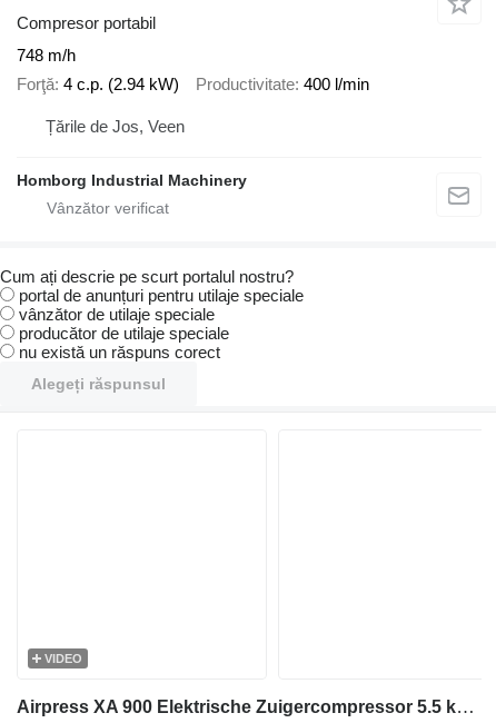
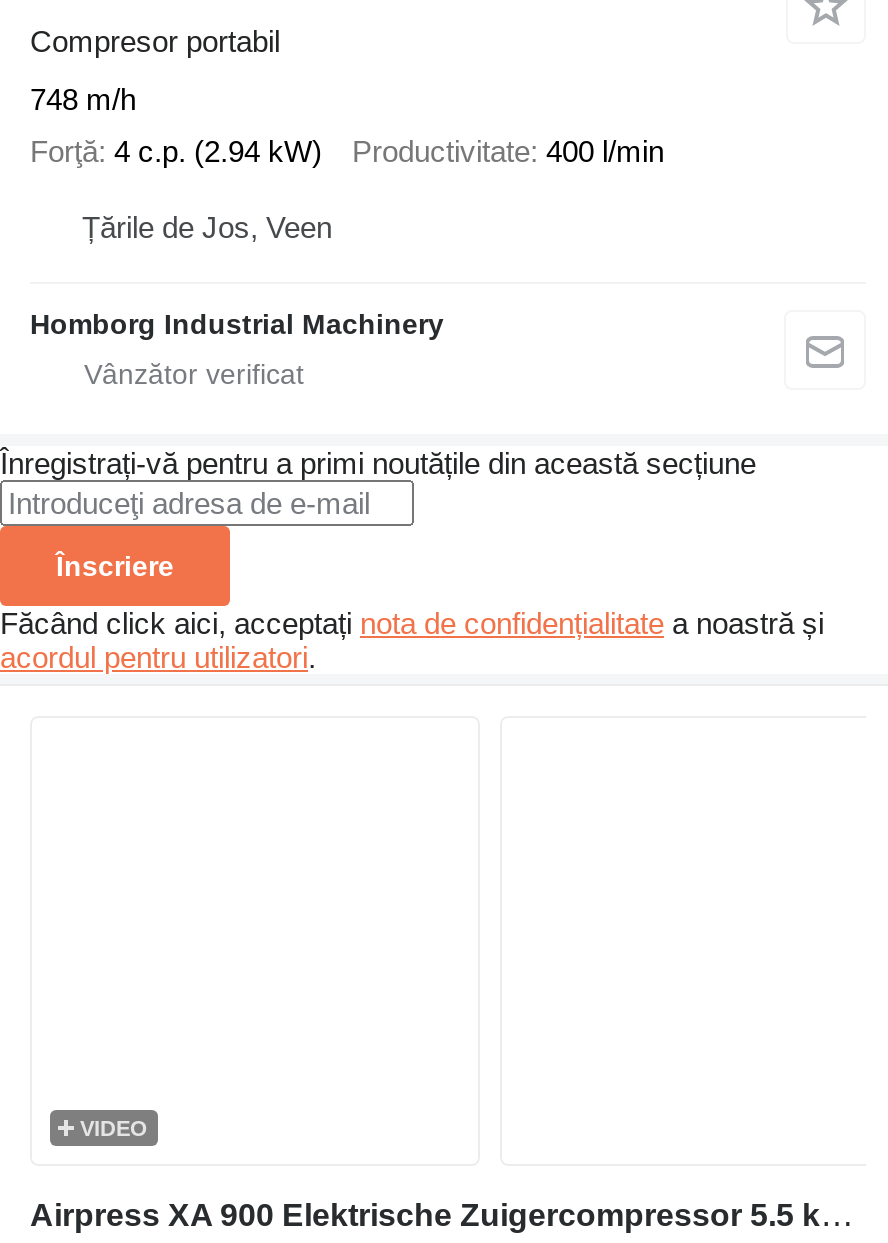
[0,267,304,392] Cum ați descrie pe scurt portalul nostru? | portal de anunțuri pentru utilaje speciale | vânzător de utilaje speciale | producător de utilaje speciale | nu există un răspuns corect | Alegeți răspunsul -> [0,445,824,673] Înregistrați-vă pentru a primi noutățile din această secțiune | Înscriere | Făcând click aici, acceptați nota de confidențialitate a noastră și | acordul pentru utilizatori.

